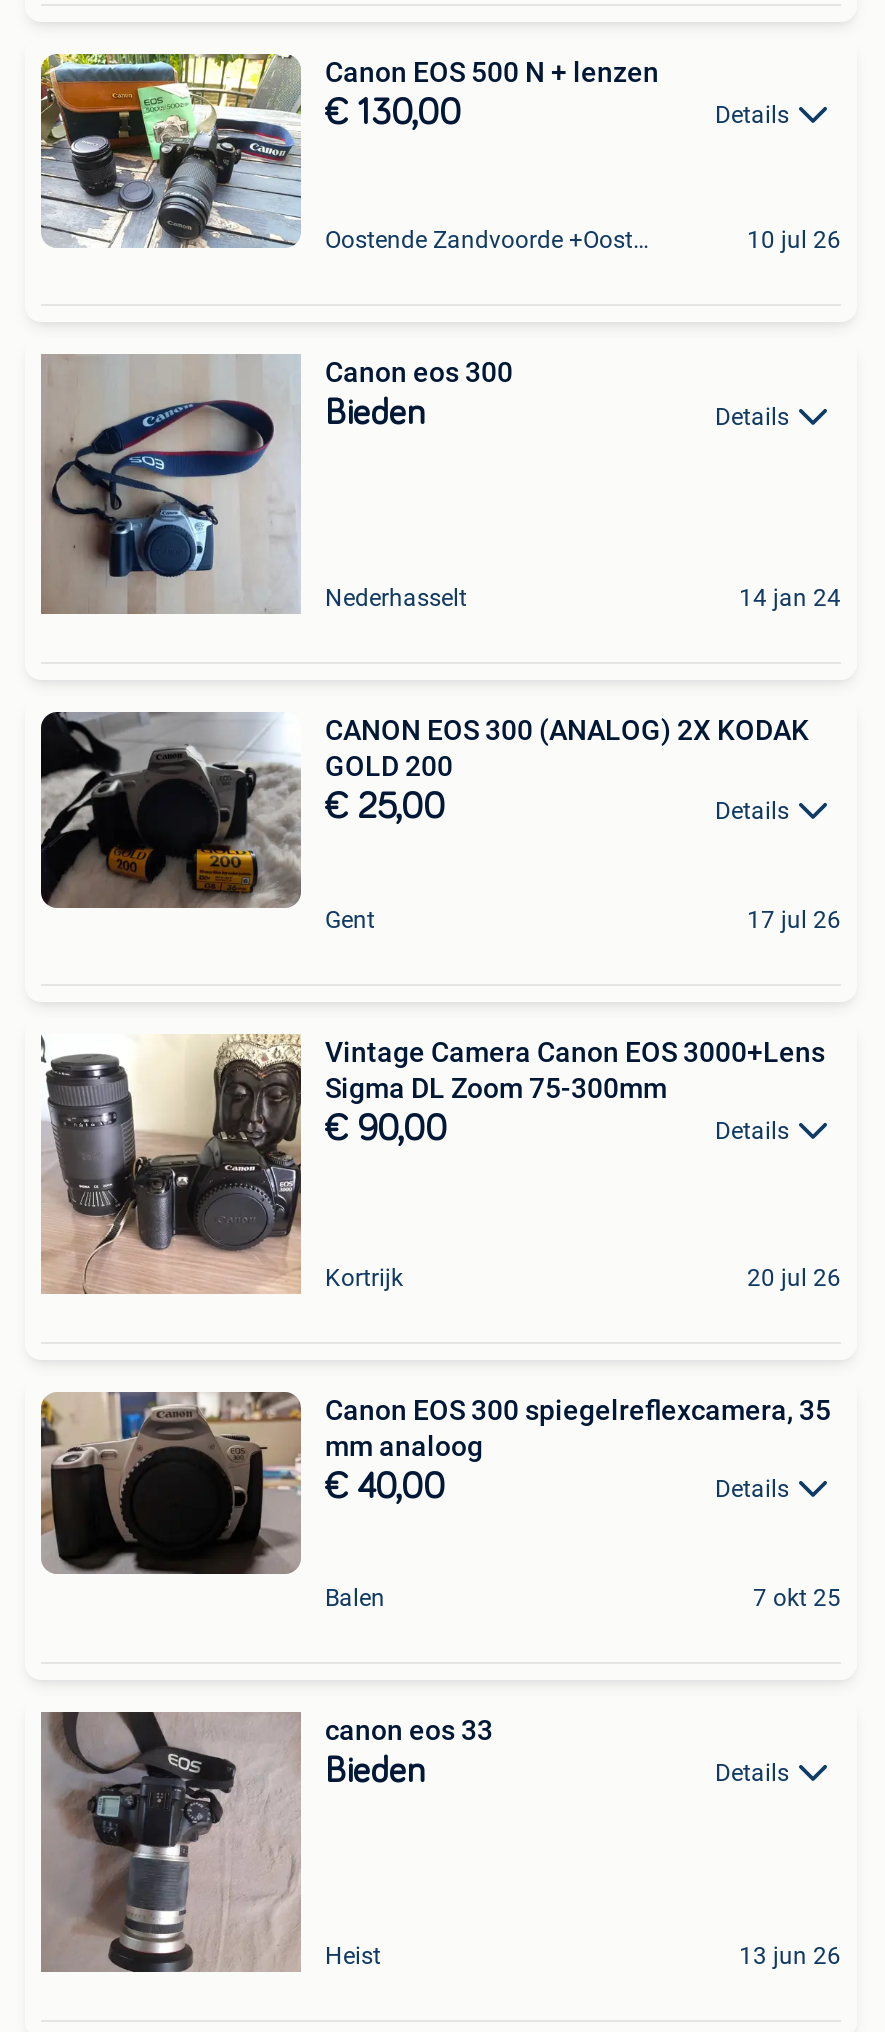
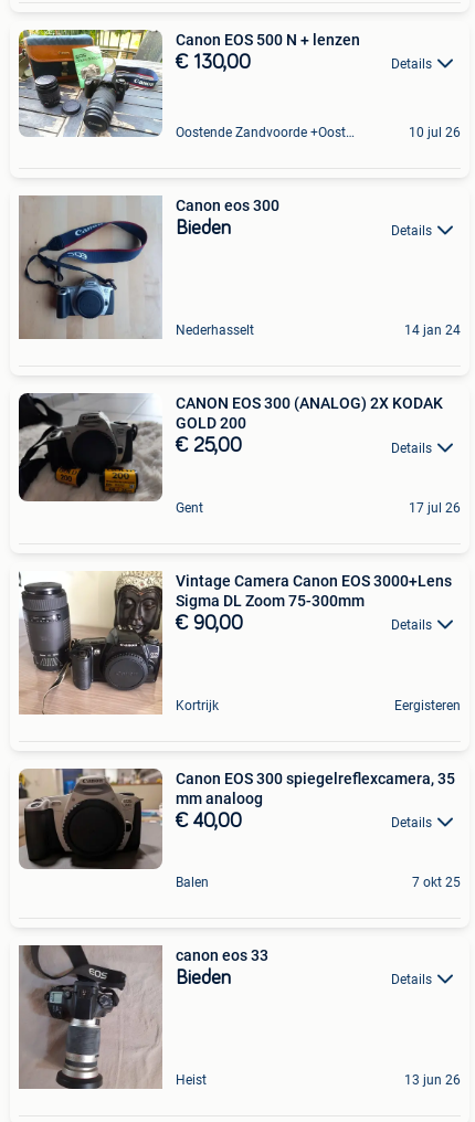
[747,1263,841,1291] 20 jul 26 -> [394,698,461,713] Eergisteren

